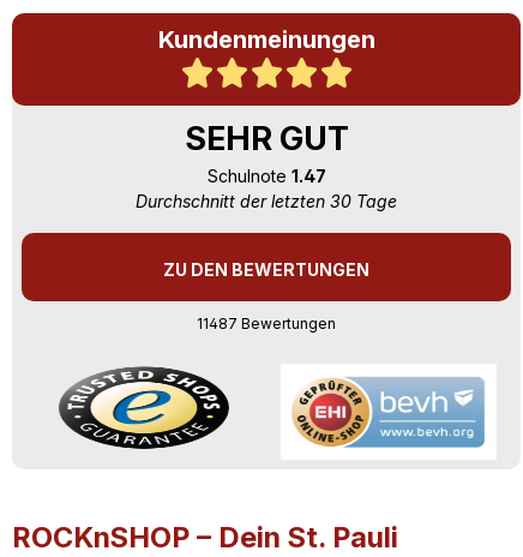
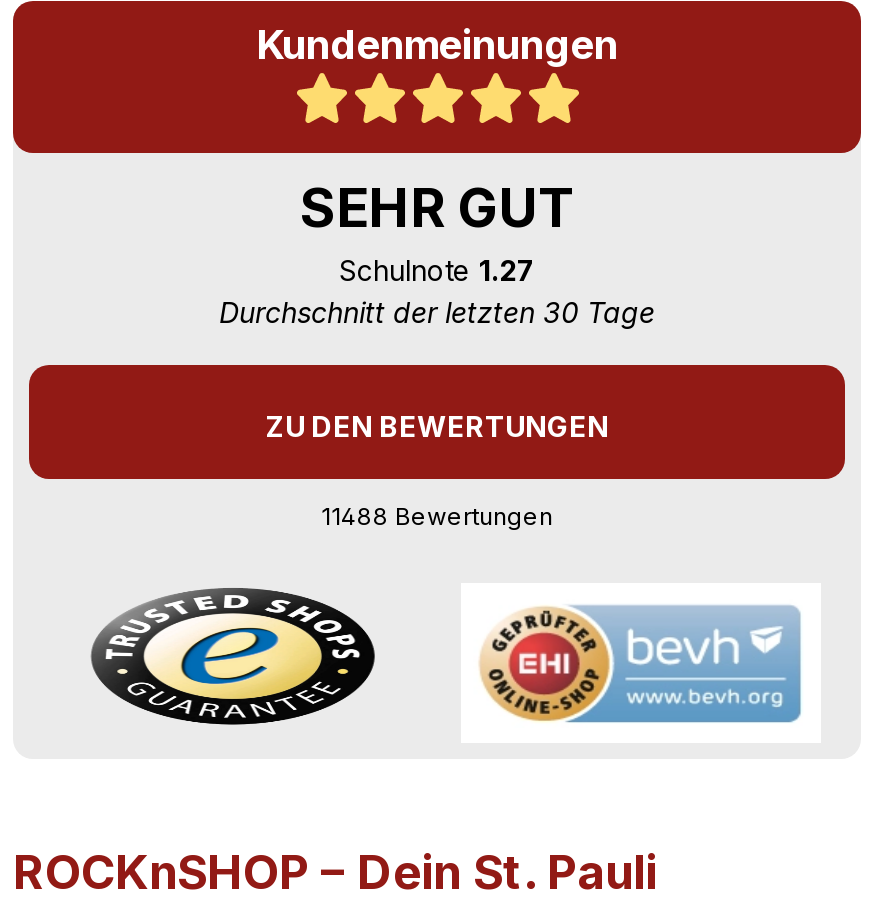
[207,165,326,186] Schulnote 1.47 -> [339,253,535,287] Schulnote 1.27
[197,314,336,332] 11487 Bewertungen -> [321,501,553,531] 11488 Bewertungen

